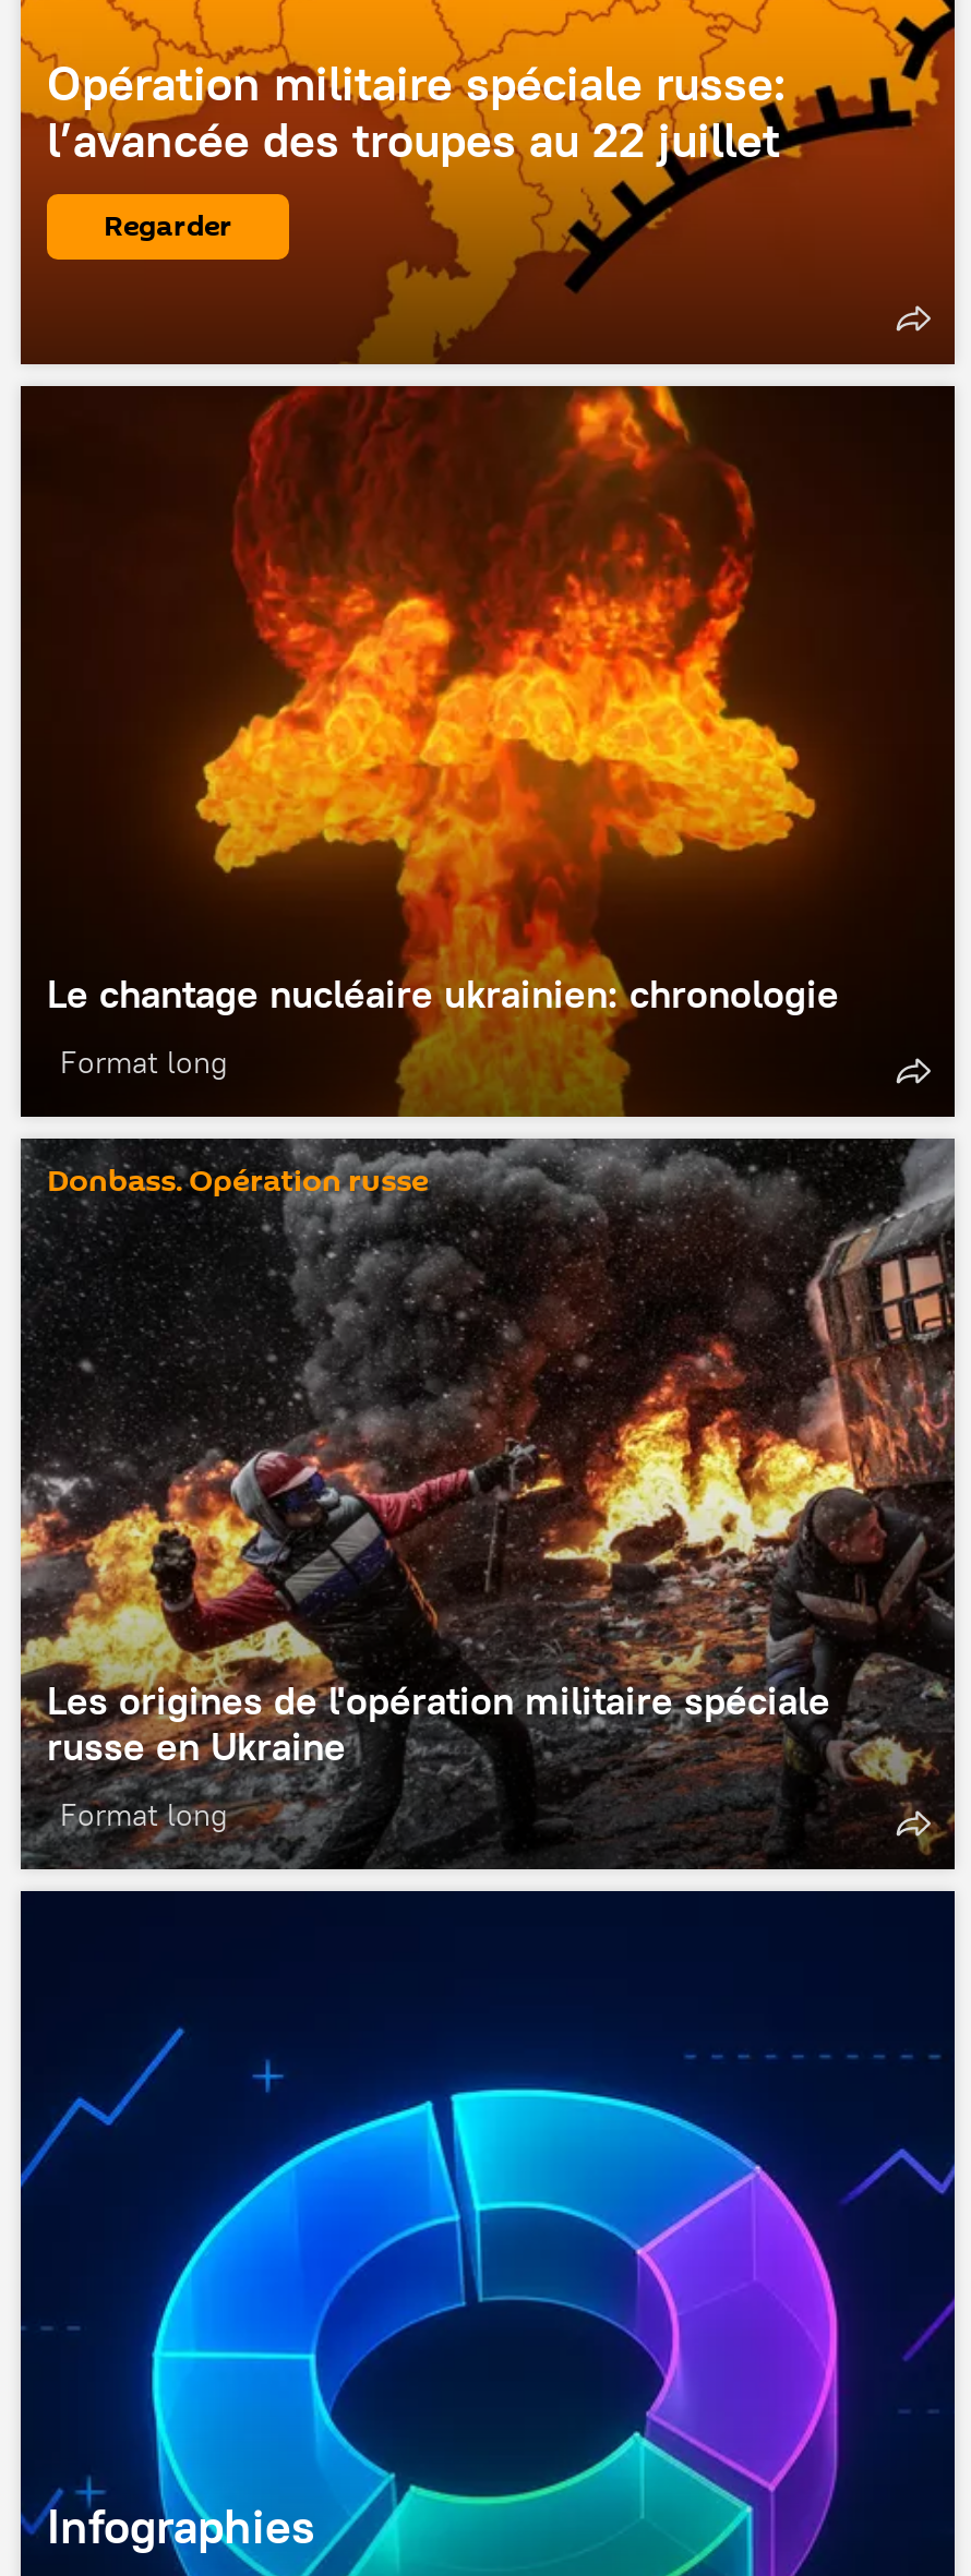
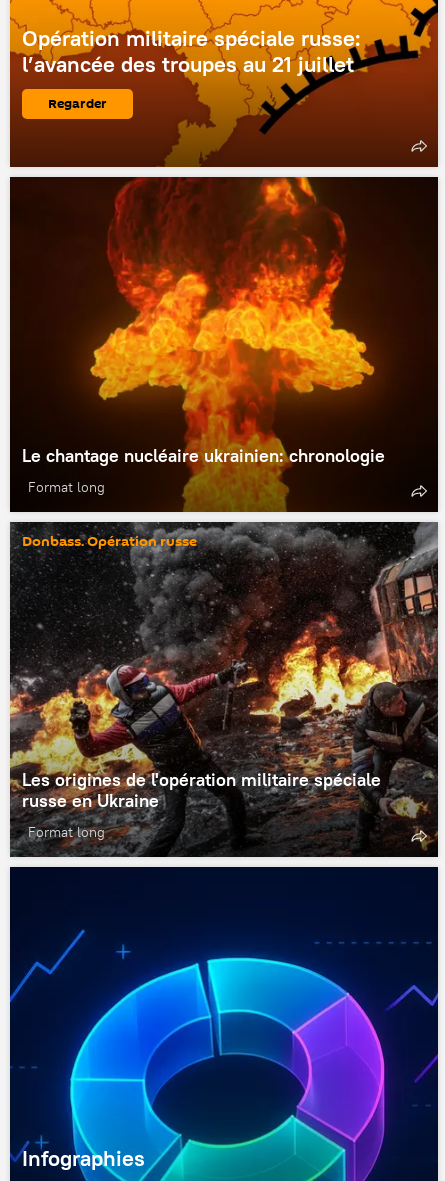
[47,109,780,170] l’avancée des troupes au 22 juillet -> [22,50,354,78] l’avancée des troupes au 21 juillet

